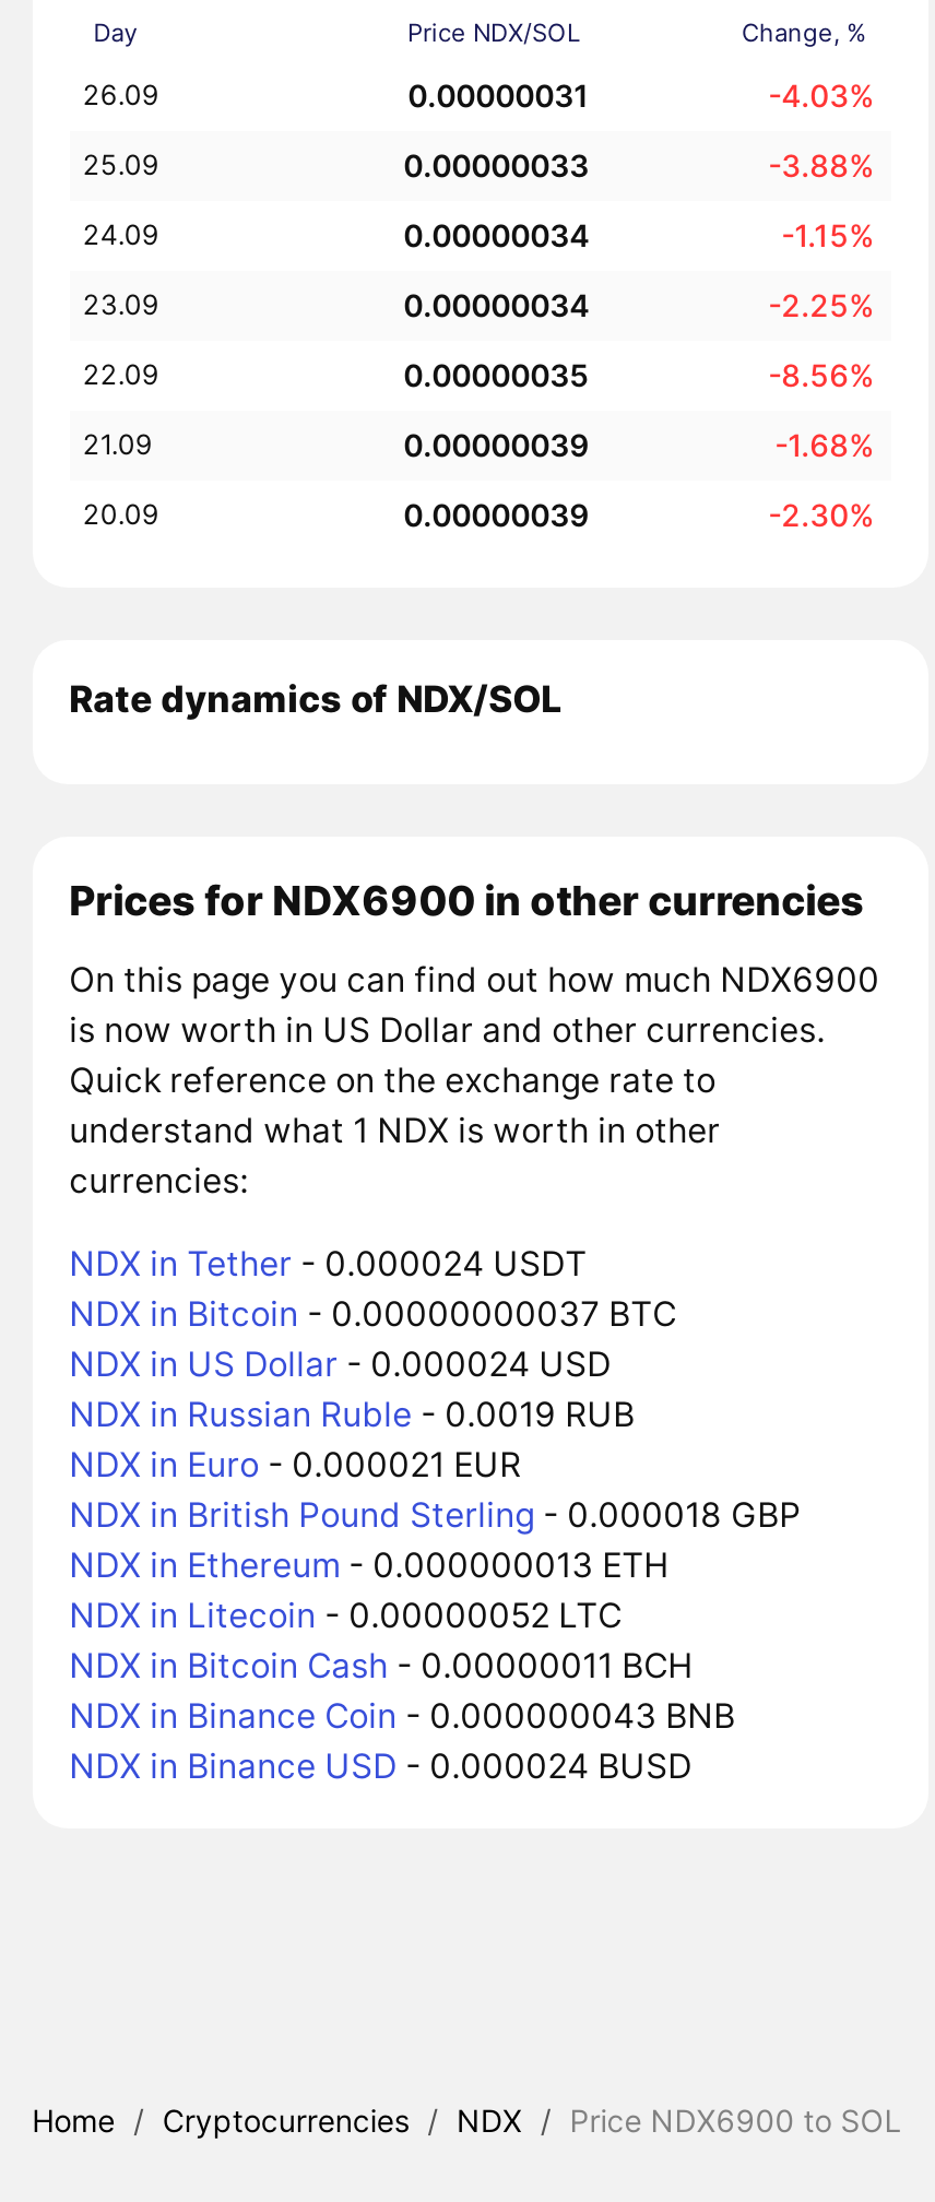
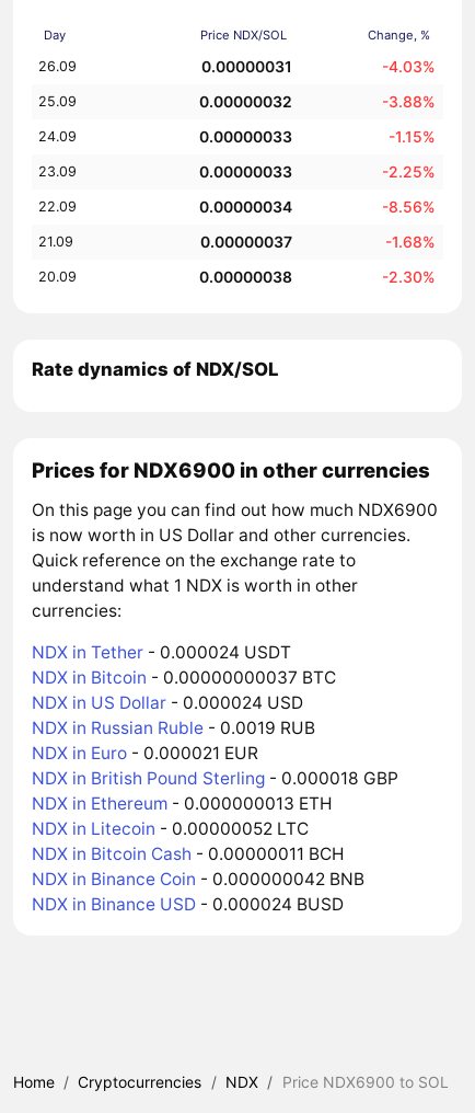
[403,147,589,184] 0.00000033 -> [199,92,292,111] 0.00000032
[403,217,589,254] 0.00000034 -> [199,127,292,146] 0.00000033
[403,287,589,324] 0.00000034 -> [199,162,292,181] 0.00000033
[403,357,589,394] 0.00000035 -> [199,197,292,216] 0.00000034
[403,426,589,464] 0.00000039 -> [200,232,292,251] 0.00000037
[403,496,589,533] 0.00000039 -> [199,268,292,286] 0.00000038
[69,1696,735,1737] NDX in Binance Coin - 0.000000043 BNB -> [31,869,364,890] NDX in Binance Coin - 0.000000042 BNB

